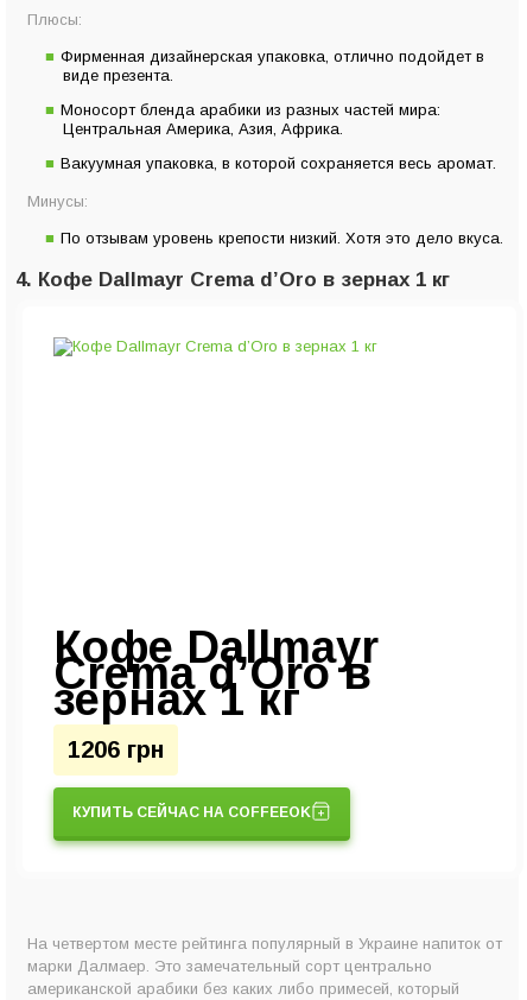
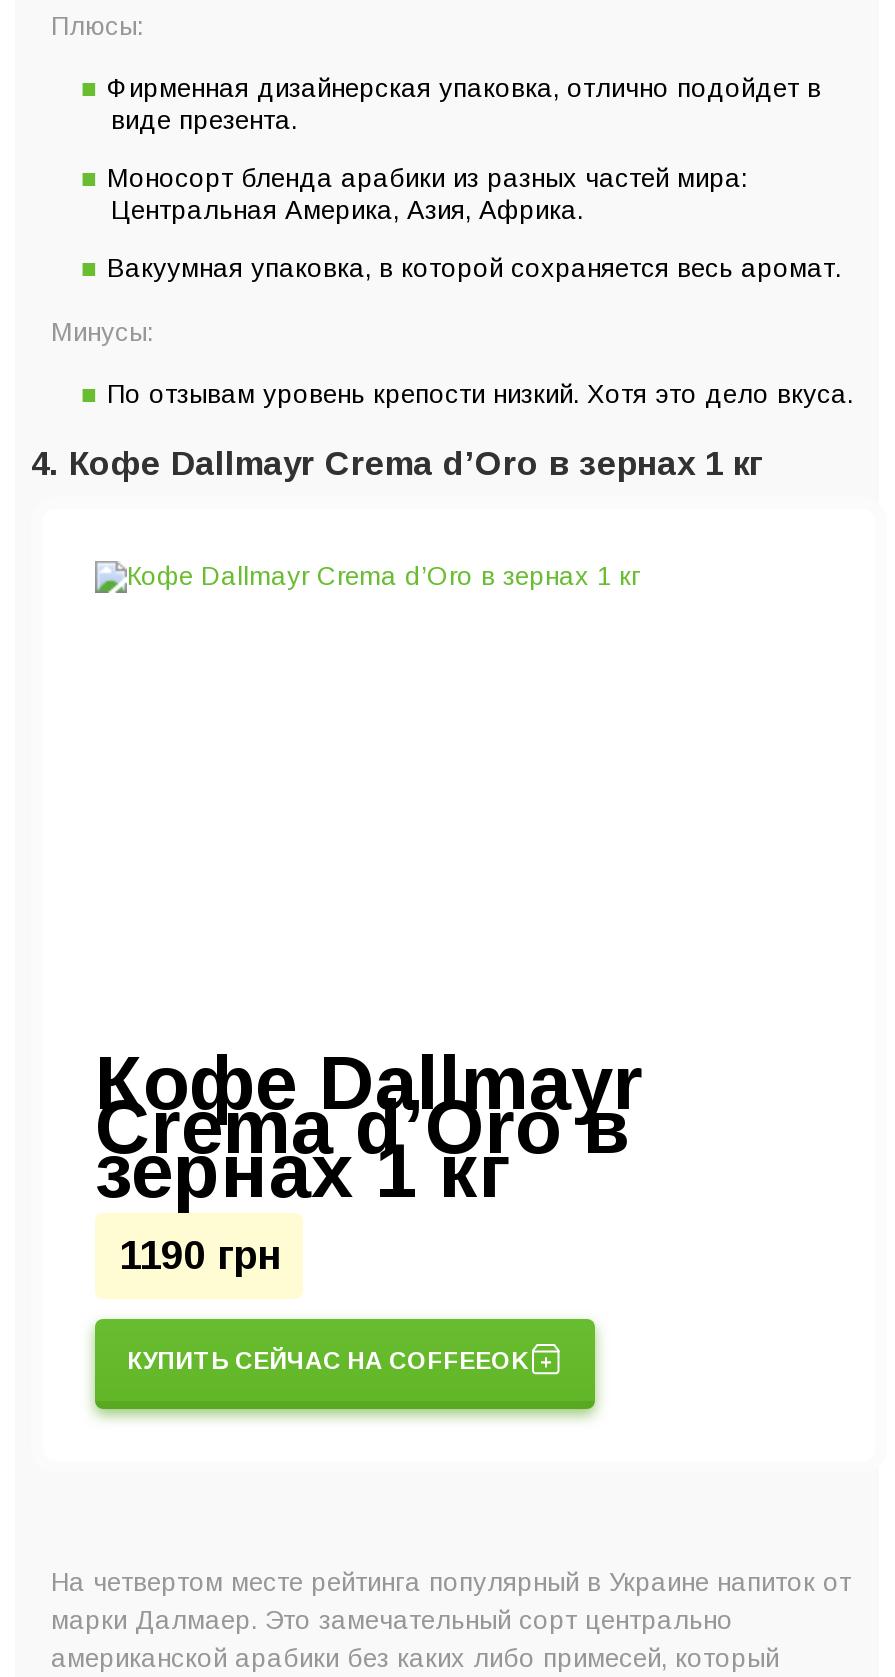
[68,736,164,762] 1206 грн -> [119,1233,279,1277] 1190 грн

